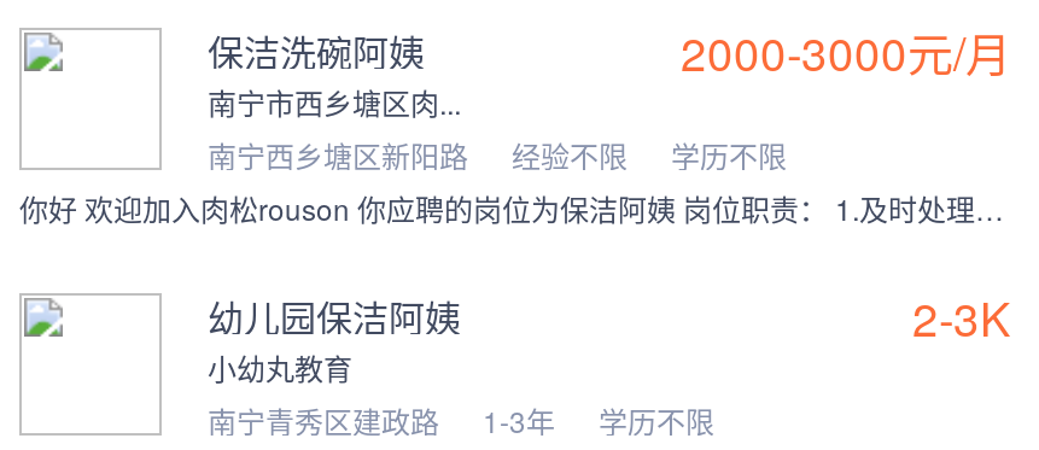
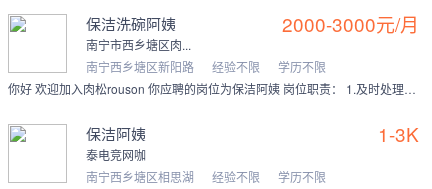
[208,284,1011,440] 幼儿园保洁阿姨 | 2-3K | 小幼丸教育 | 南宁青秀区建政路 | 1-3年 -> [86,120,419,185] 保洁阿姨 | 1-3K | 泰电竞网咖 | 南宁西乡塘区相思湖 | 经验不限

